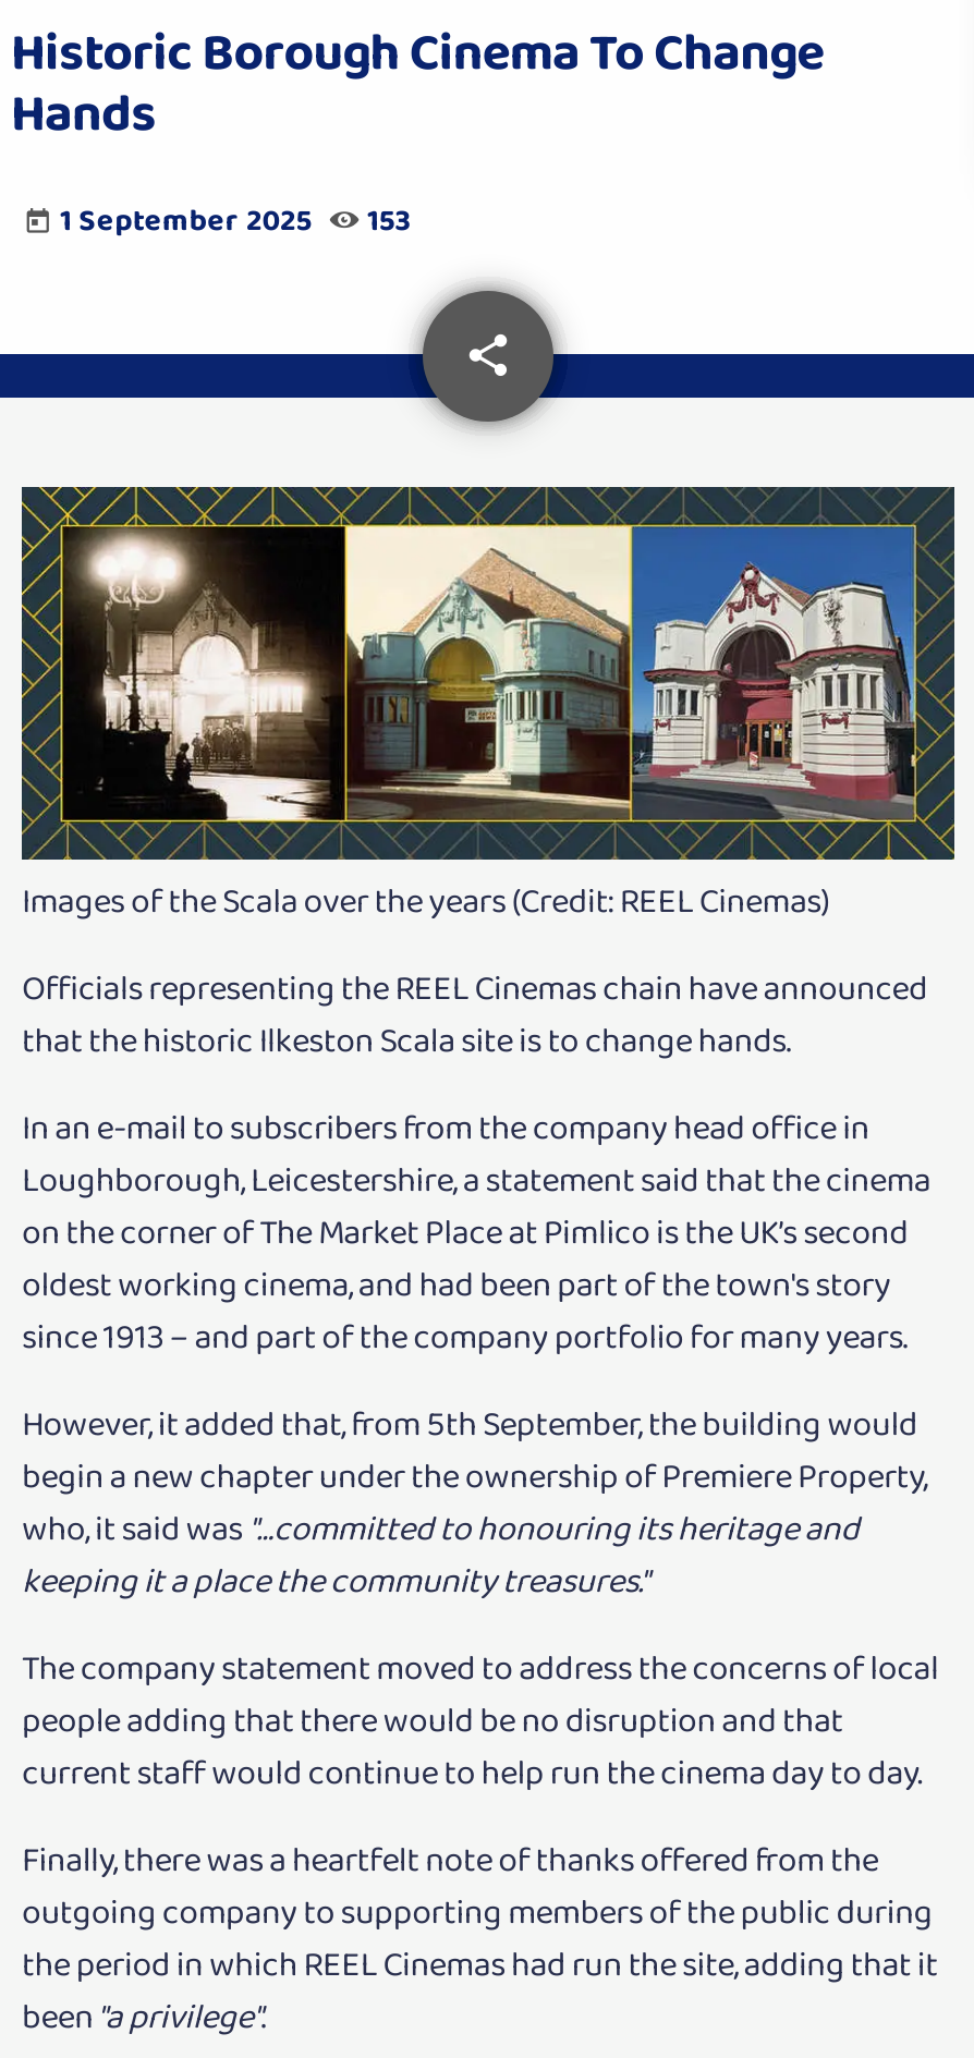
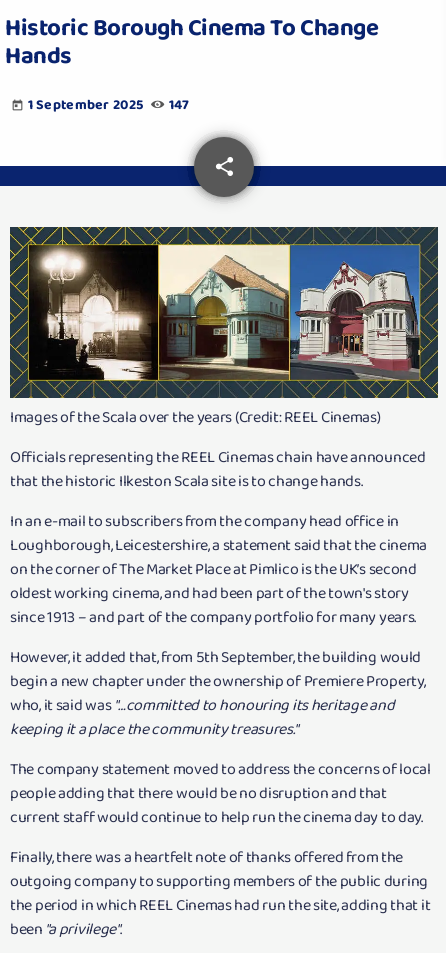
[367,197,411,241] 153 -> [169,94,189,114] 147

